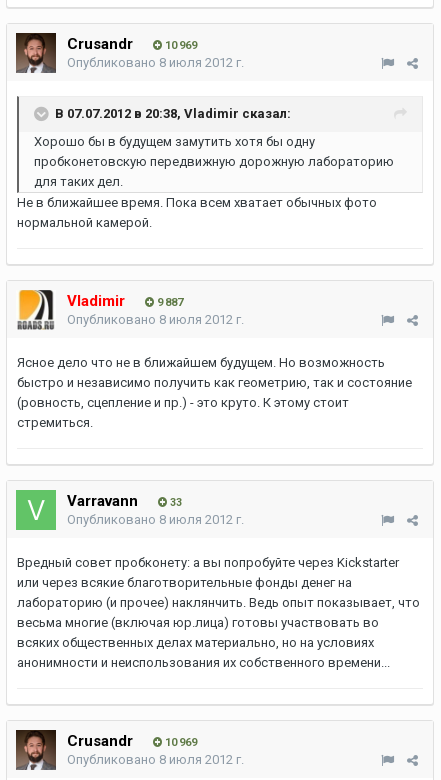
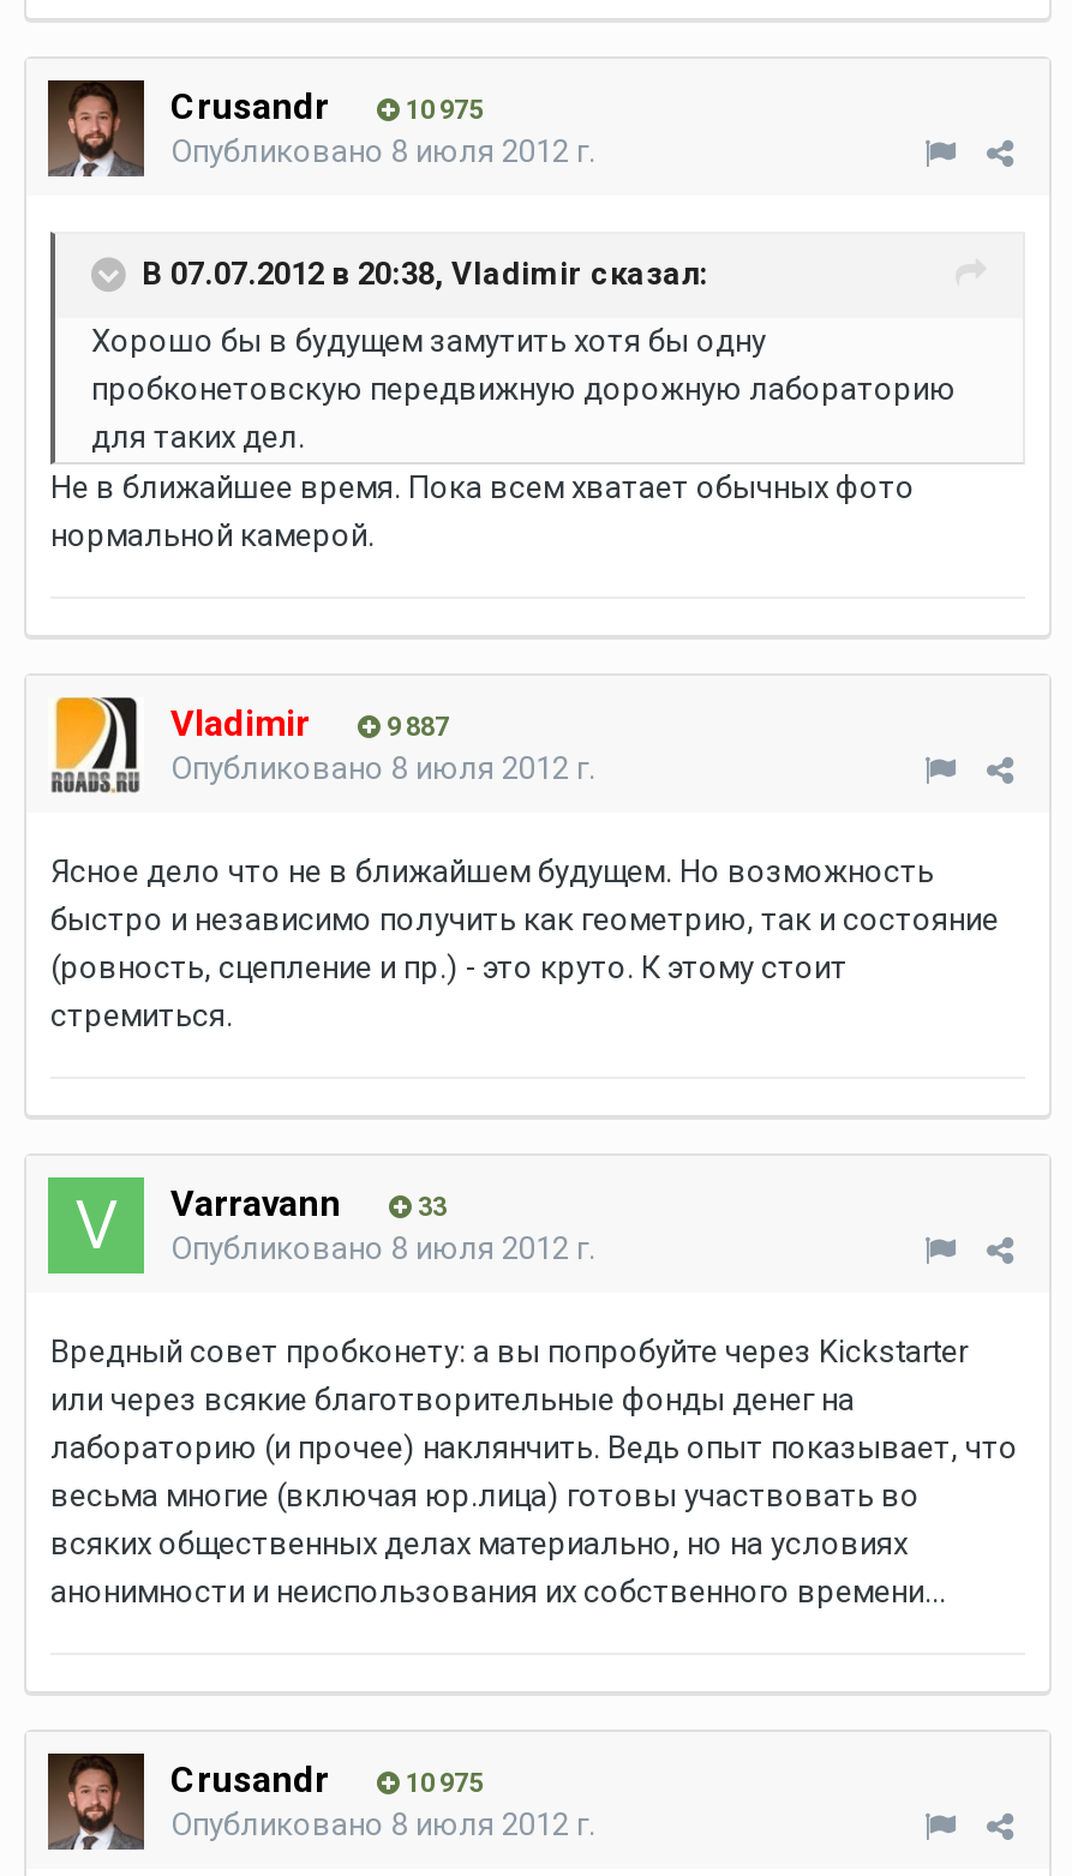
[162,39,197,52] 10 969 -> [399,95,483,126] 10 975
[162,736,197,749] 10 969 -> [399,1768,483,1799] 10 975

